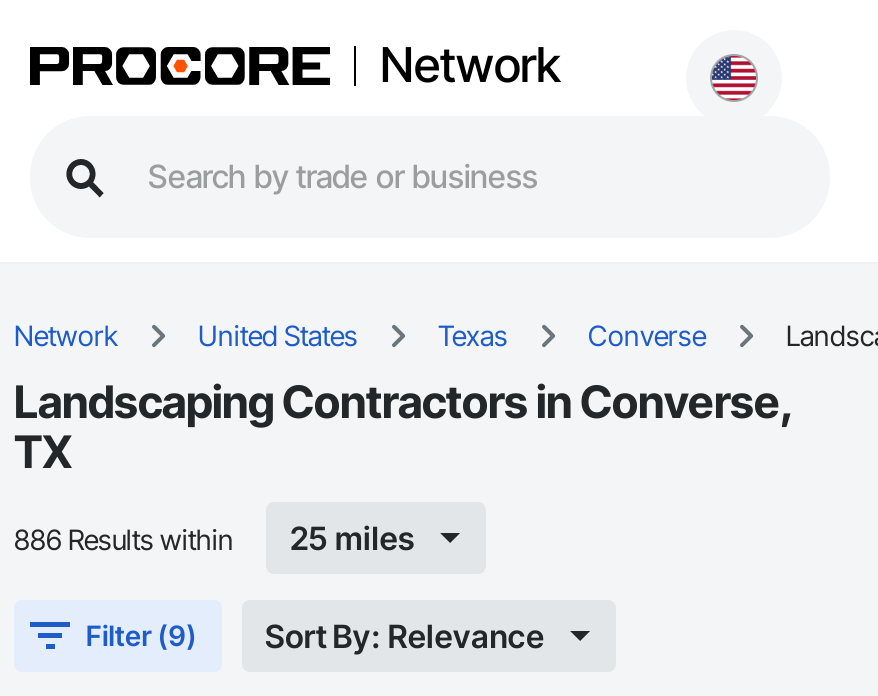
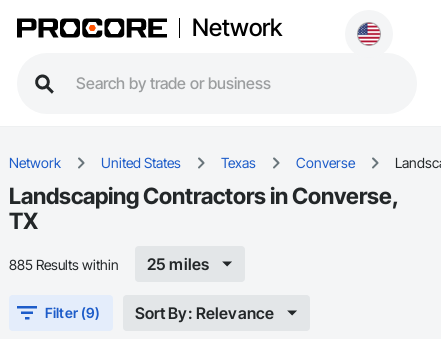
[14,521,234,555] 886 Results within -> [9,255,119,272] 885 Results within

